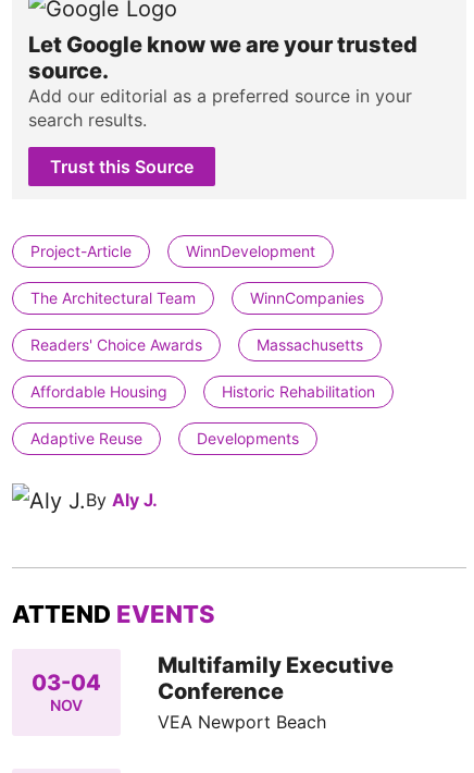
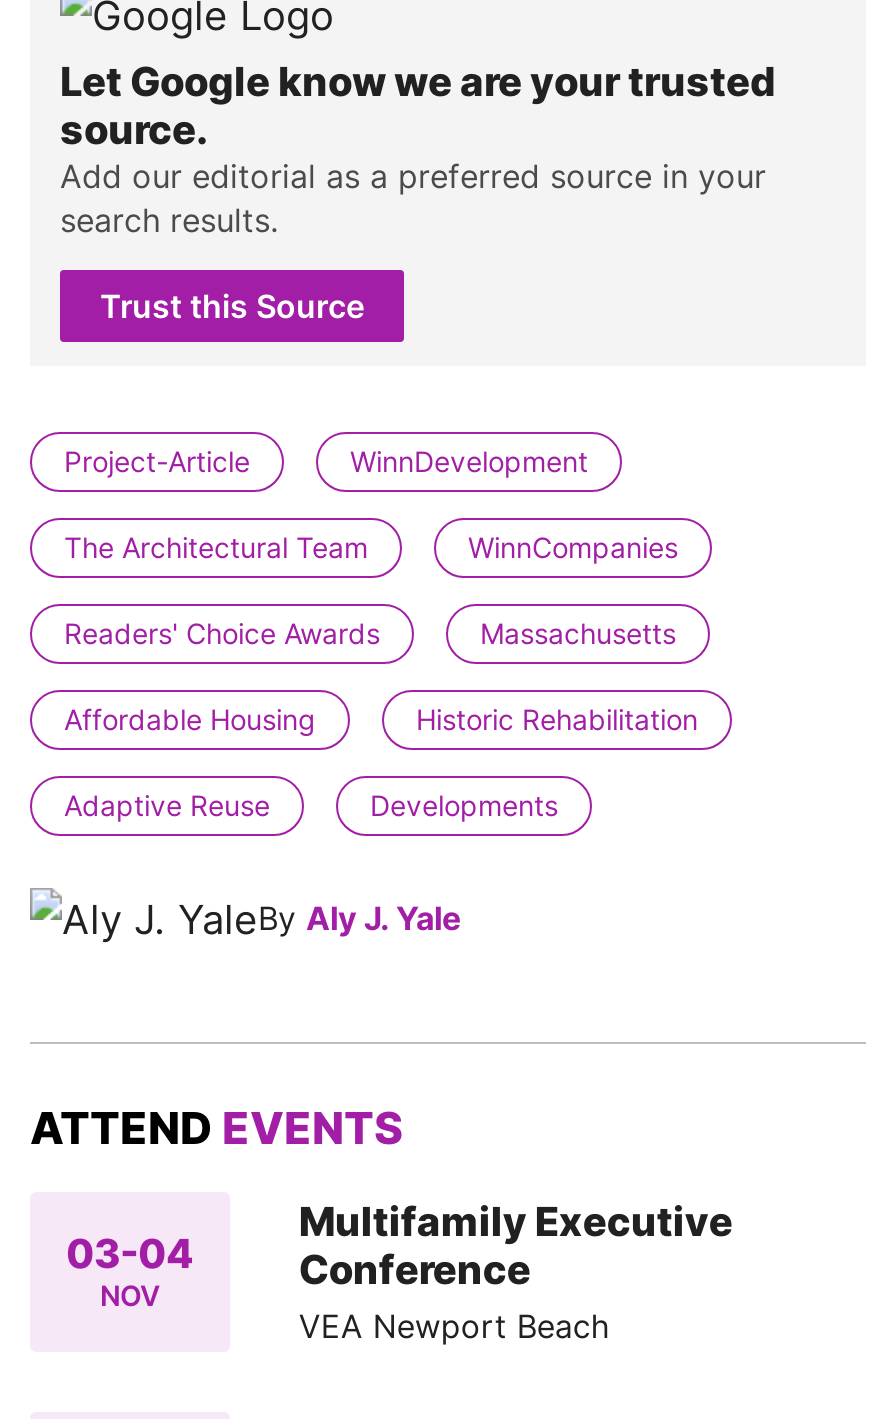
[86,489,158,511] By Aly J. -> [258,899,462,939] By Aly J. Yale

